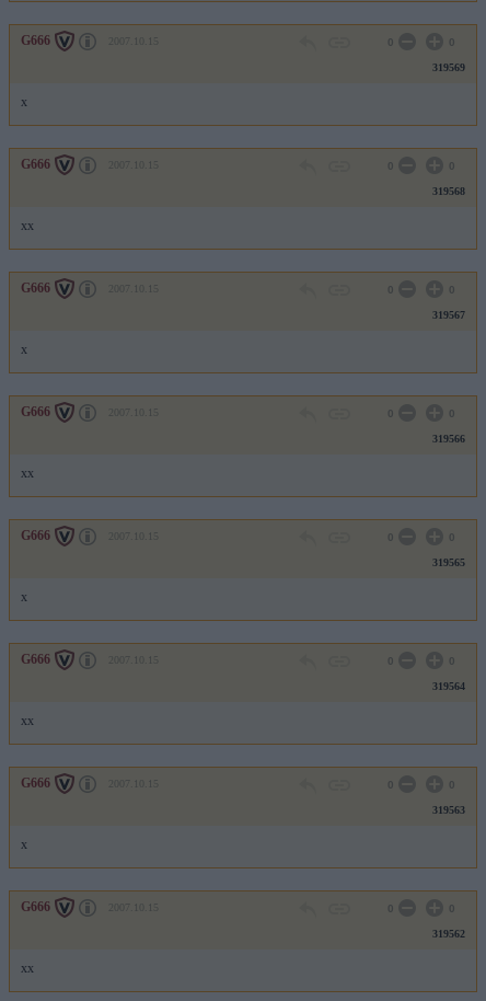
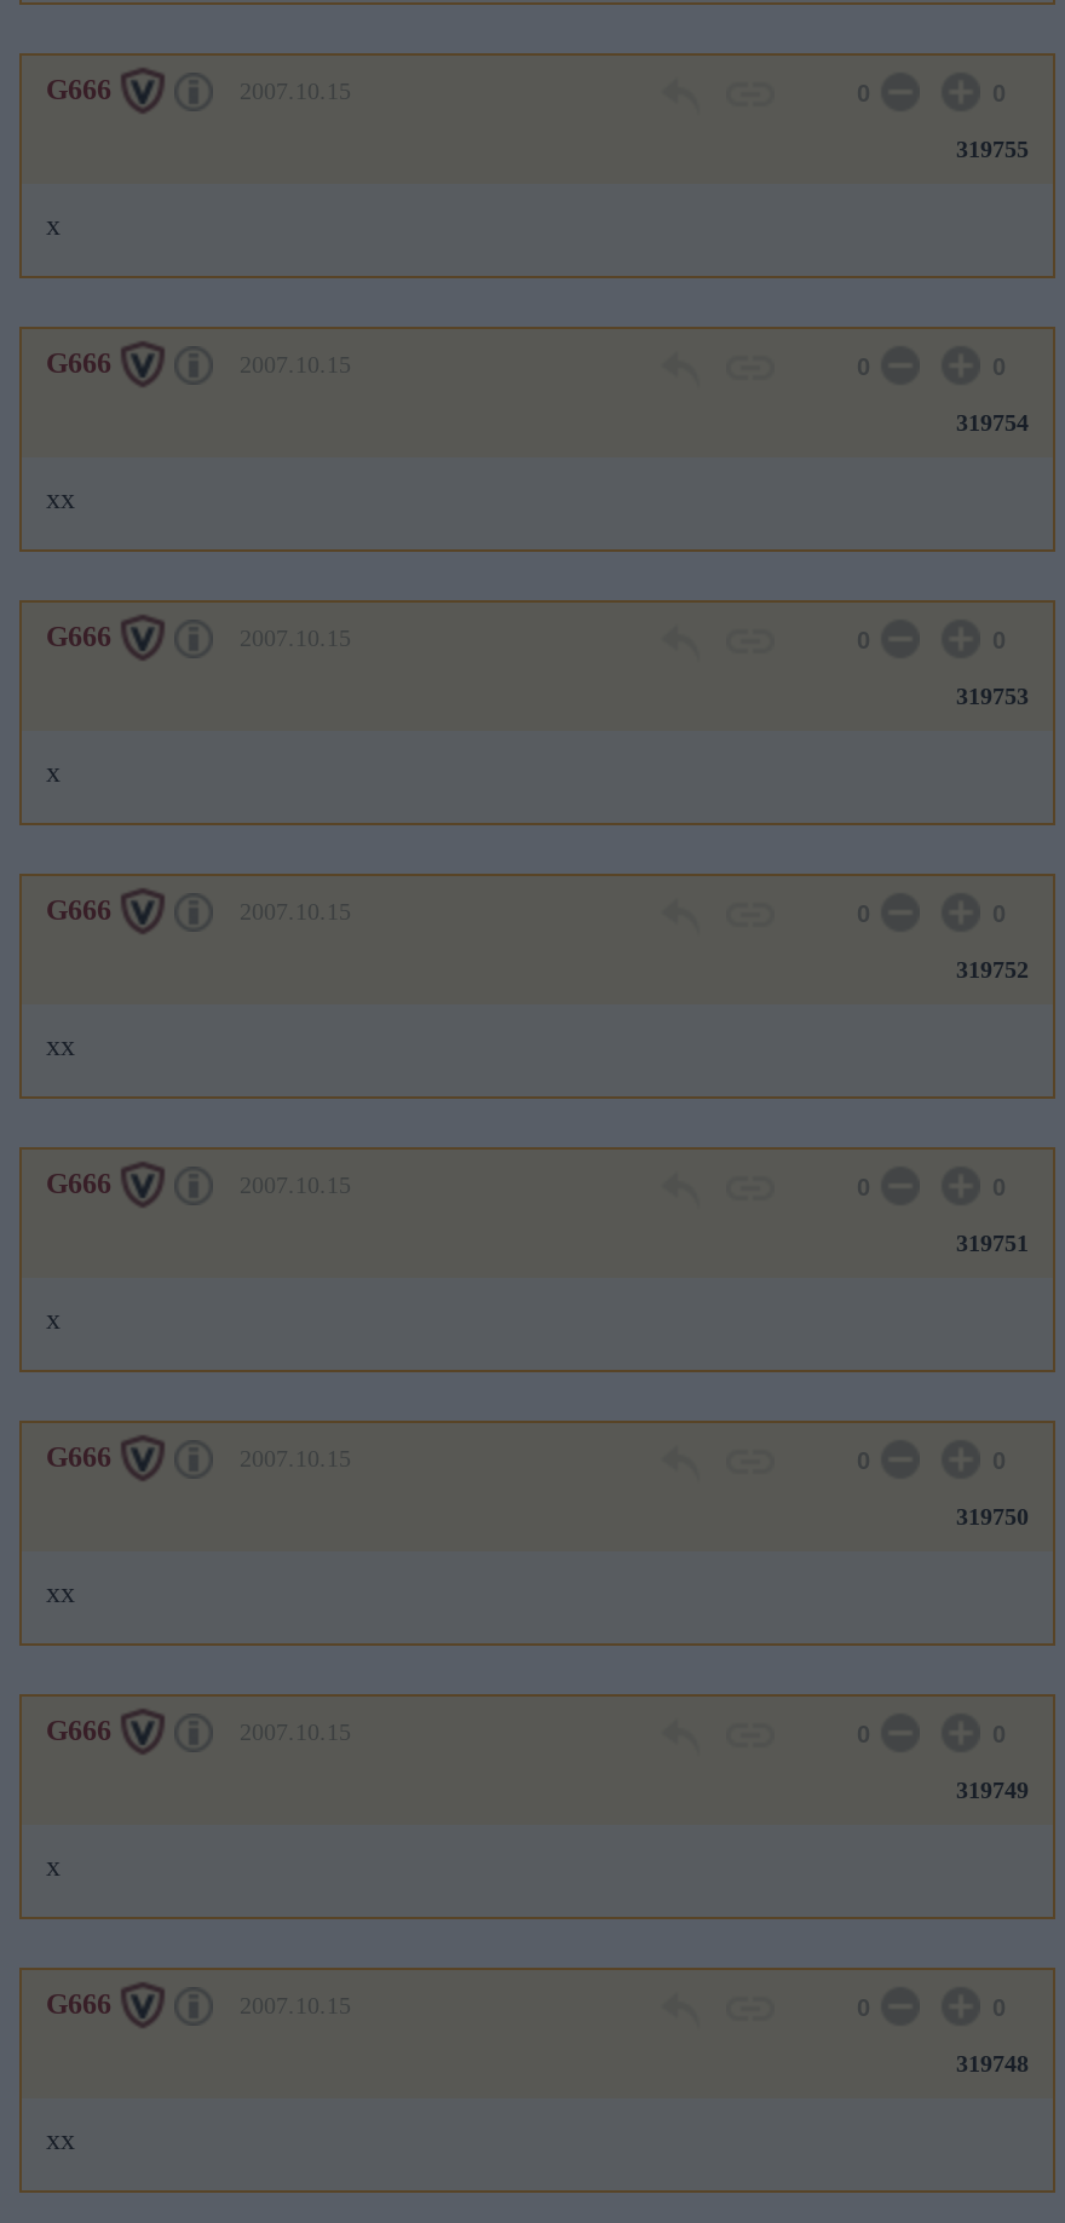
[432,61,465,73] 319569 -> [956,136,1029,162] 319755
[432,185,465,197] 319568 -> [956,409,1029,436] 319754
[432,309,465,321] 319567 -> [956,683,1029,709] 319753
[432,433,465,445] 319566 -> [956,956,1029,983] 319752
[432,556,465,568] 319565 -> [956,1229,1029,1256] 319751
[432,680,465,692] 319564 -> [956,1503,1029,1530] 319750
[432,804,465,816] 319563 -> [956,1776,1029,1803] 319749
[432,928,465,940] 319562 -> [956,2050,1029,2077] 319748

